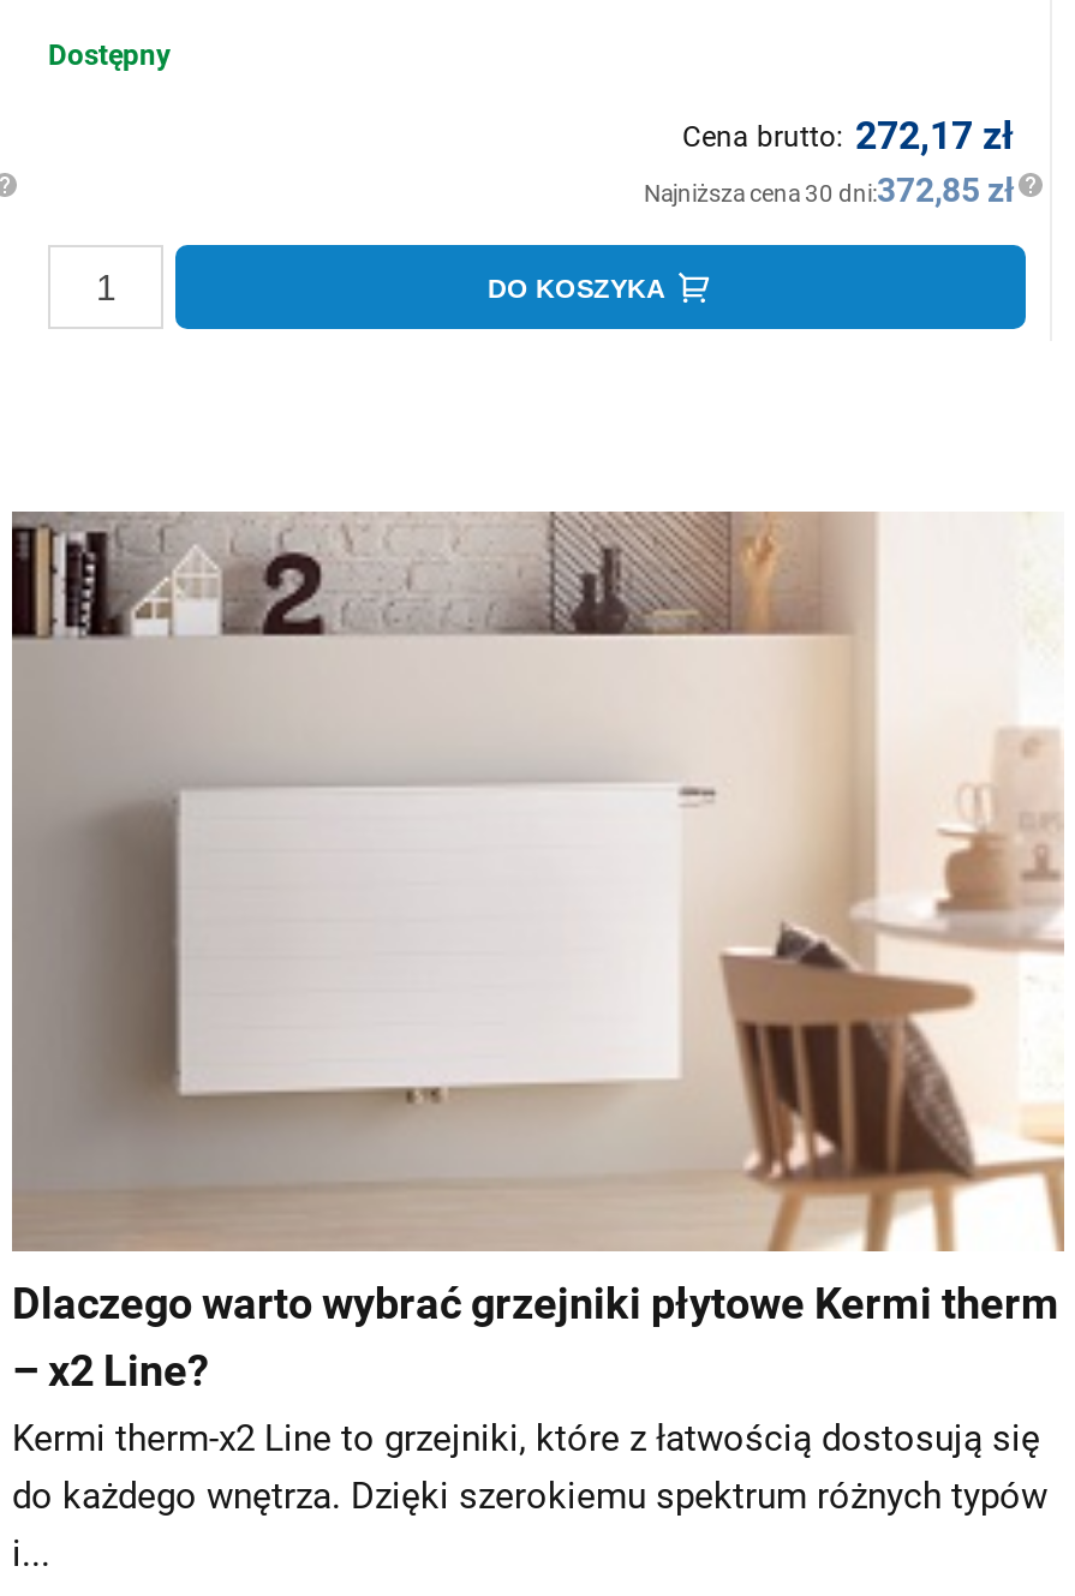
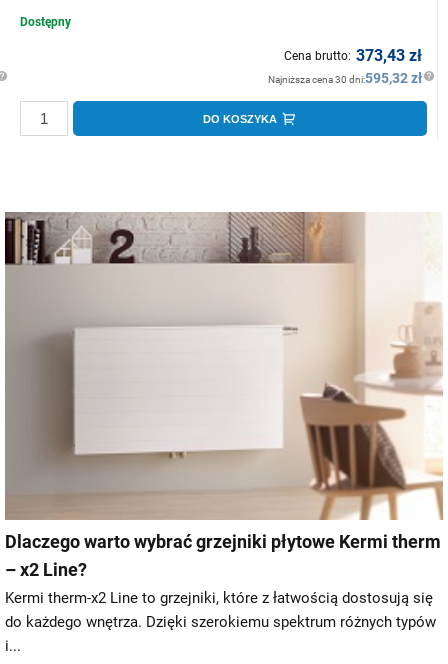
[682,113,1014,159] Cena brutto: 272,17 zł -> [284,46,422,65] Cena brutto: 373,43 zł
[644,171,1014,209] Najniższa cena 30 dni:372,85 zł -> [268,70,422,86] Najniższa cena 30 dni:595,32 zł

